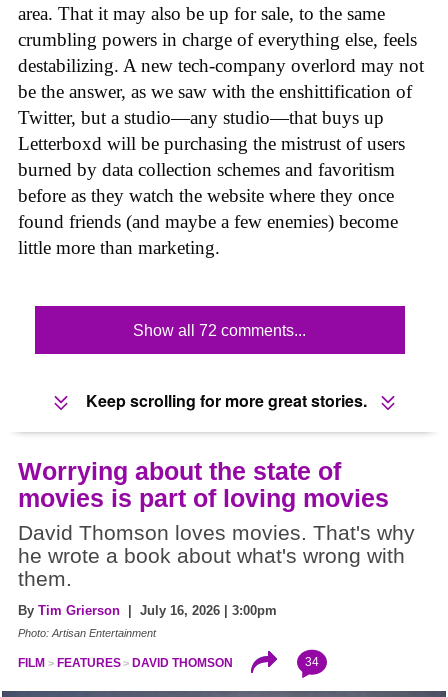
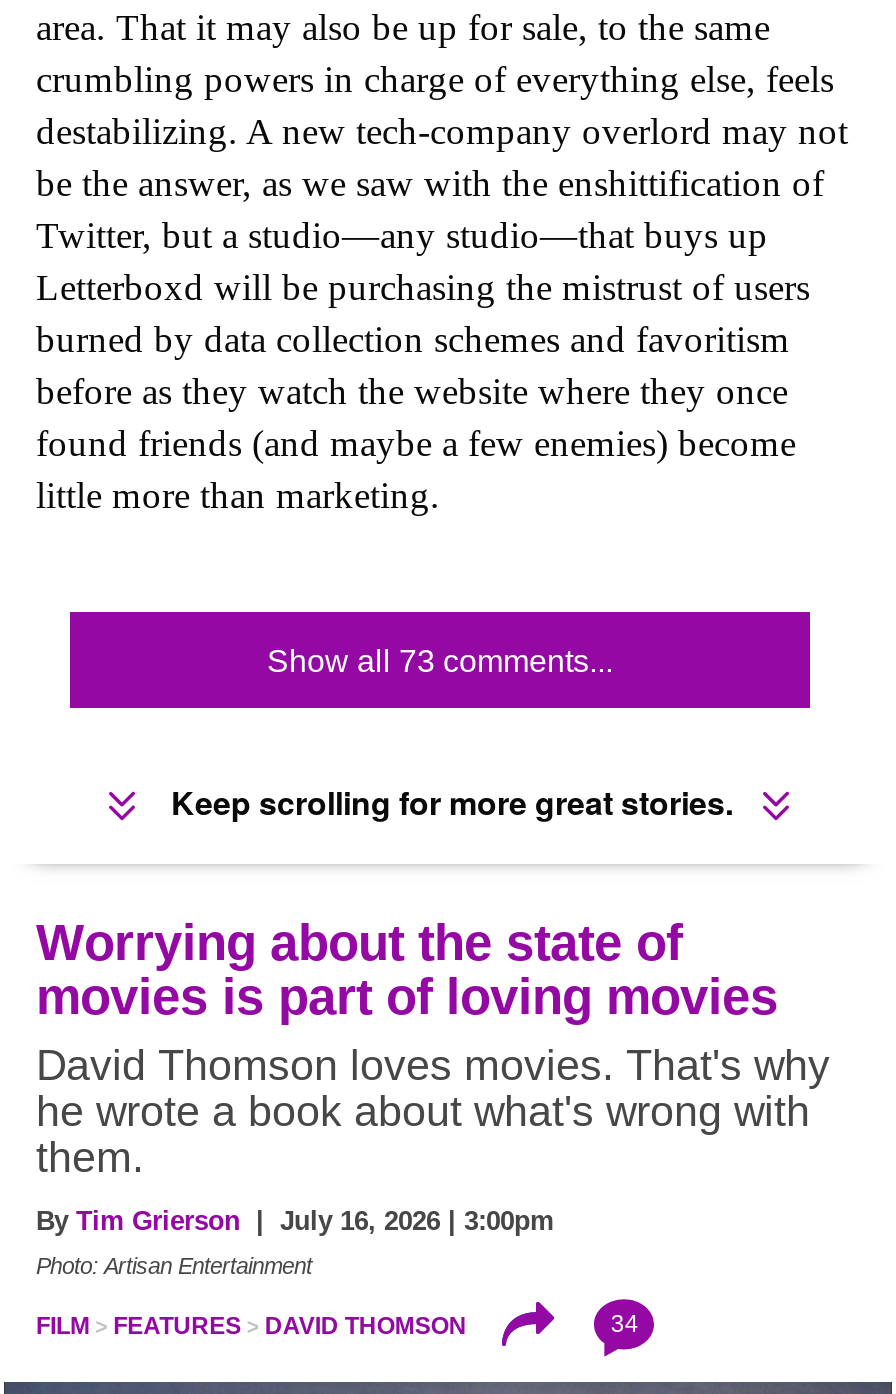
[133,322,306,339] Show all 72 comments... -> [267,644,613,678] Show all 73 comments...

